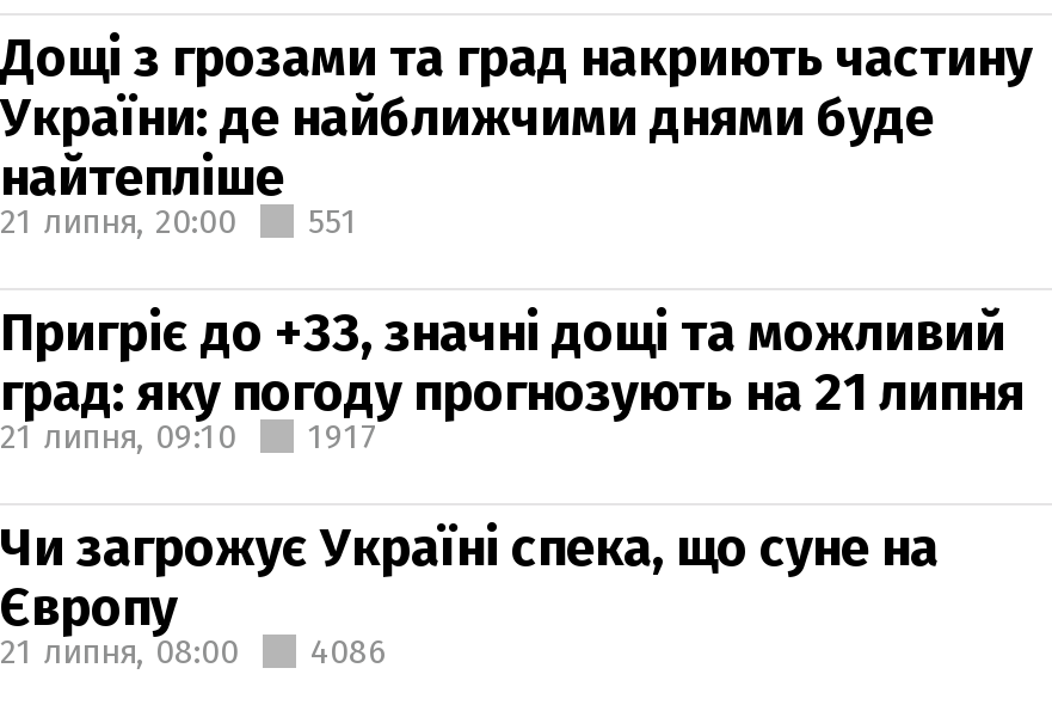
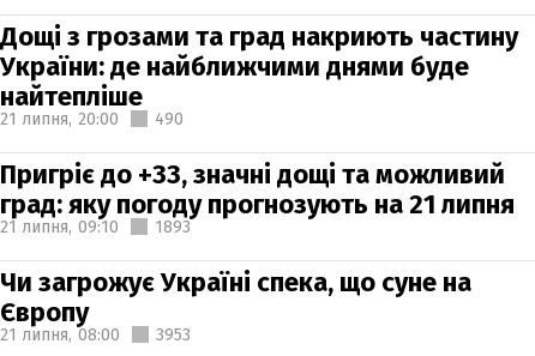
[0,201,358,241] 21 липня, 20:00 551 -> [0,108,184,129] 21 липня, 20:00 490
[308,416,377,456] 1917 -> [155,216,191,237] 1893
[0,631,387,672] 21 липня, 08:00 4086 -> [0,324,191,345] 21 липня, 08:00 3953

